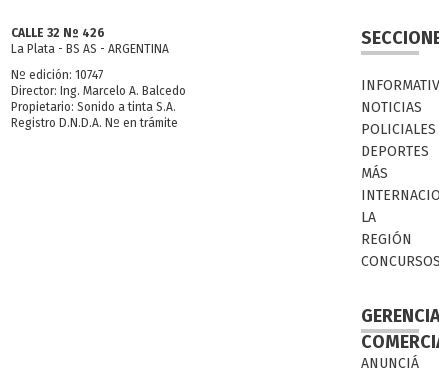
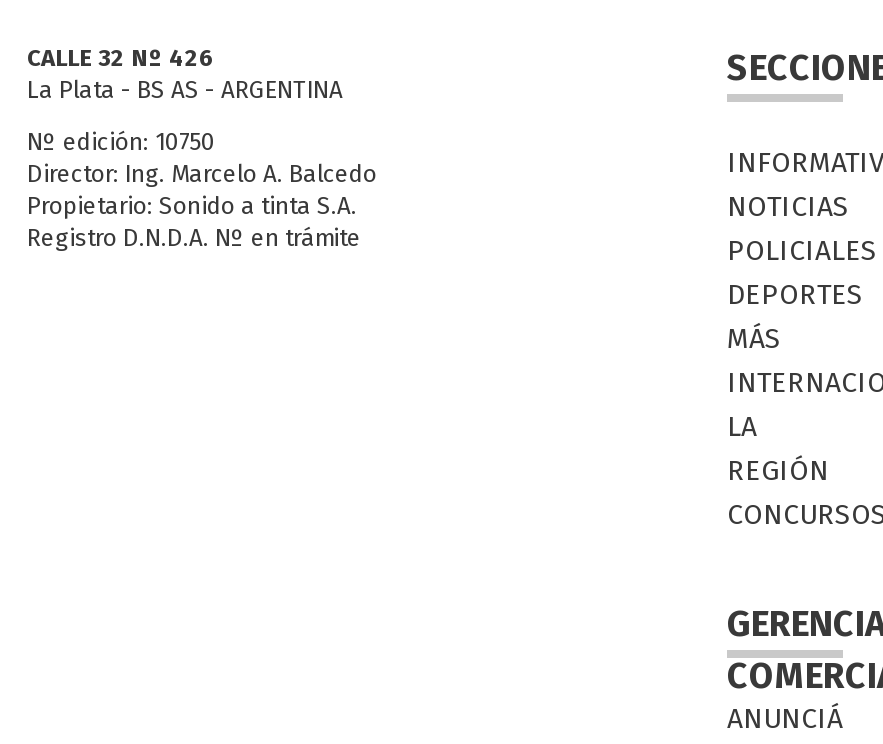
[11,68,103,82] Nº edición: 10747 -> [27,128,215,156] Nº edición: 10750

